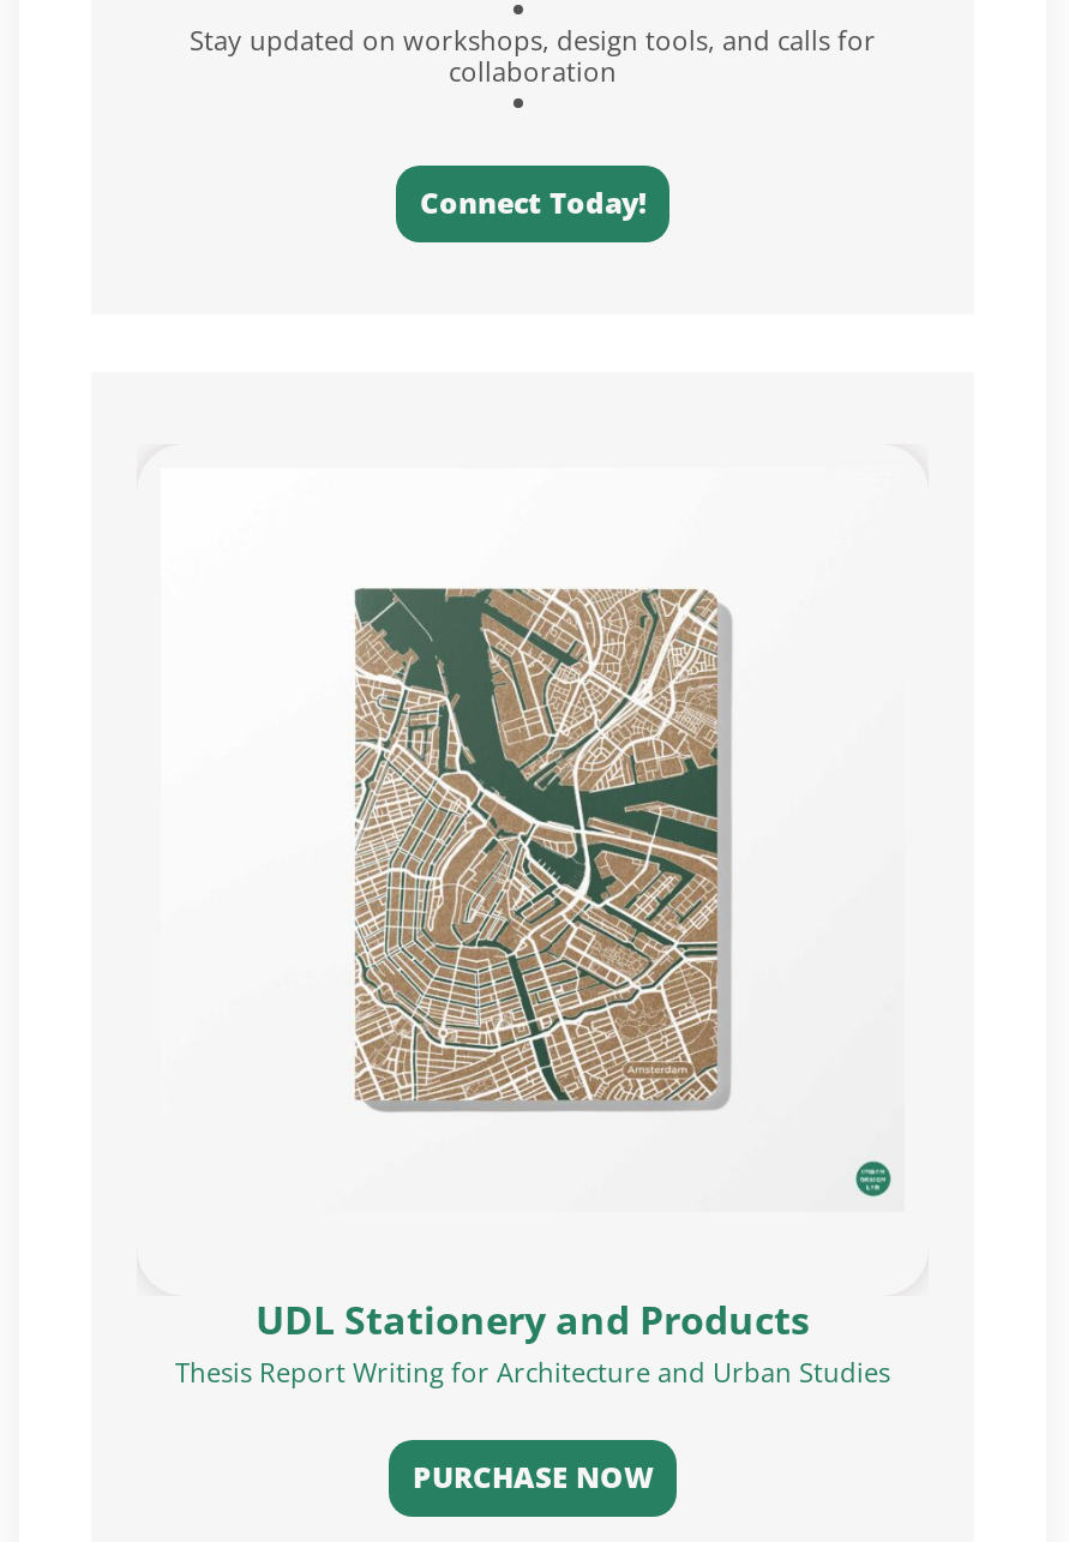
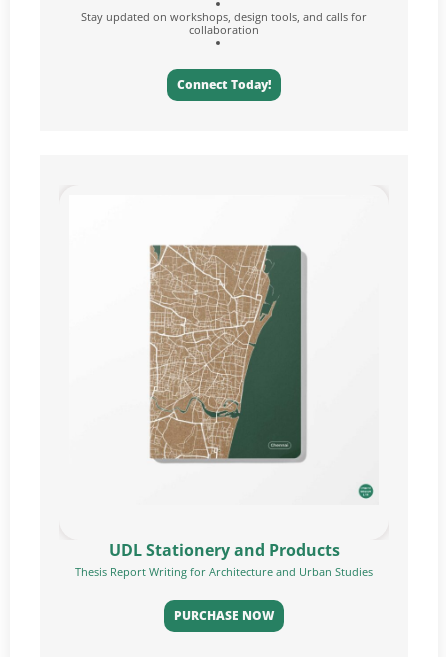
[353,588,717,1102] [image] -> [149,245,302,459] [image]

